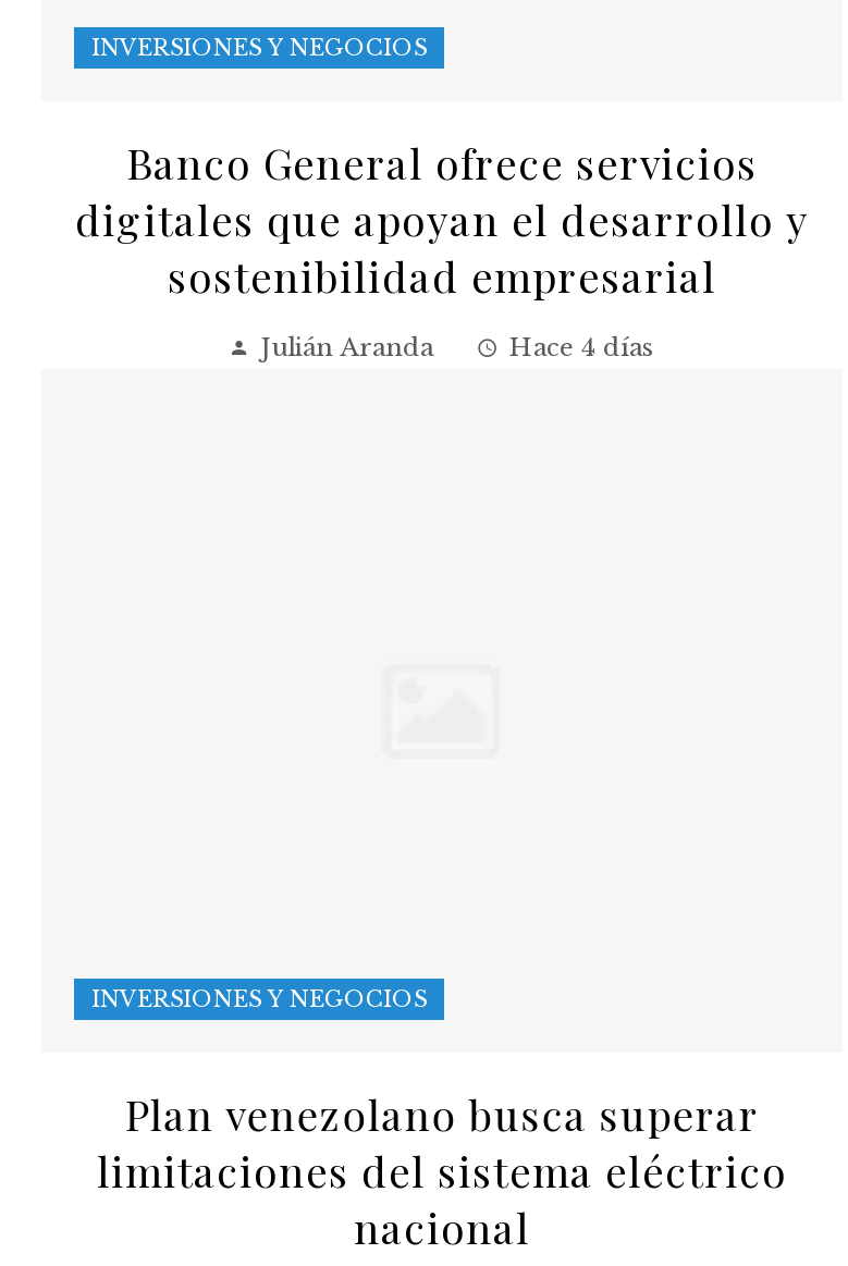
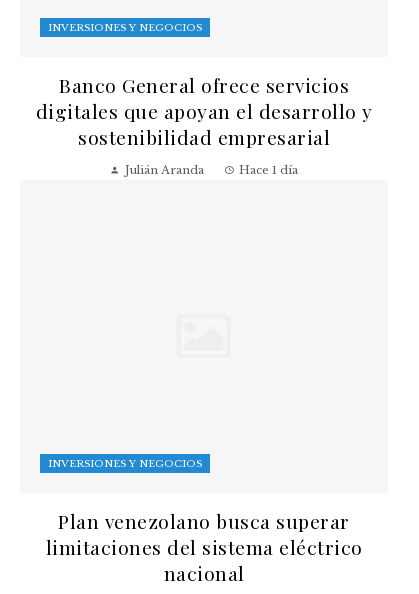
[509,333,655,364] Hace 4 días -> [239,163,298,177] Hace 1 día

